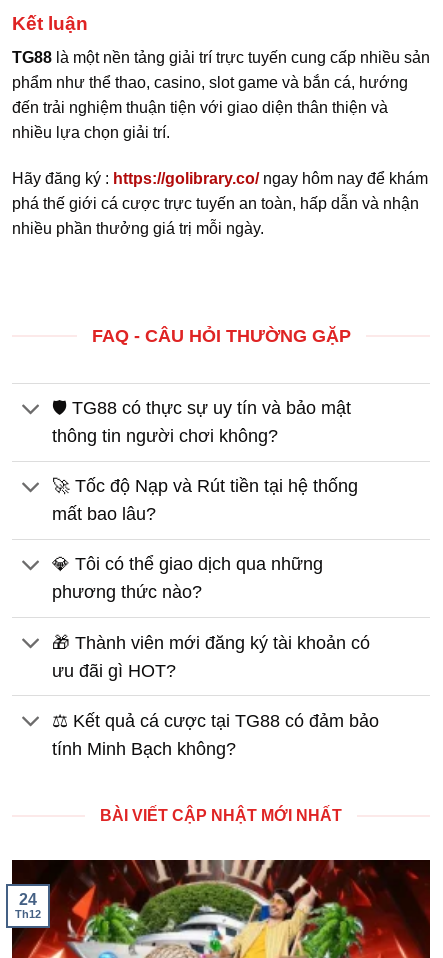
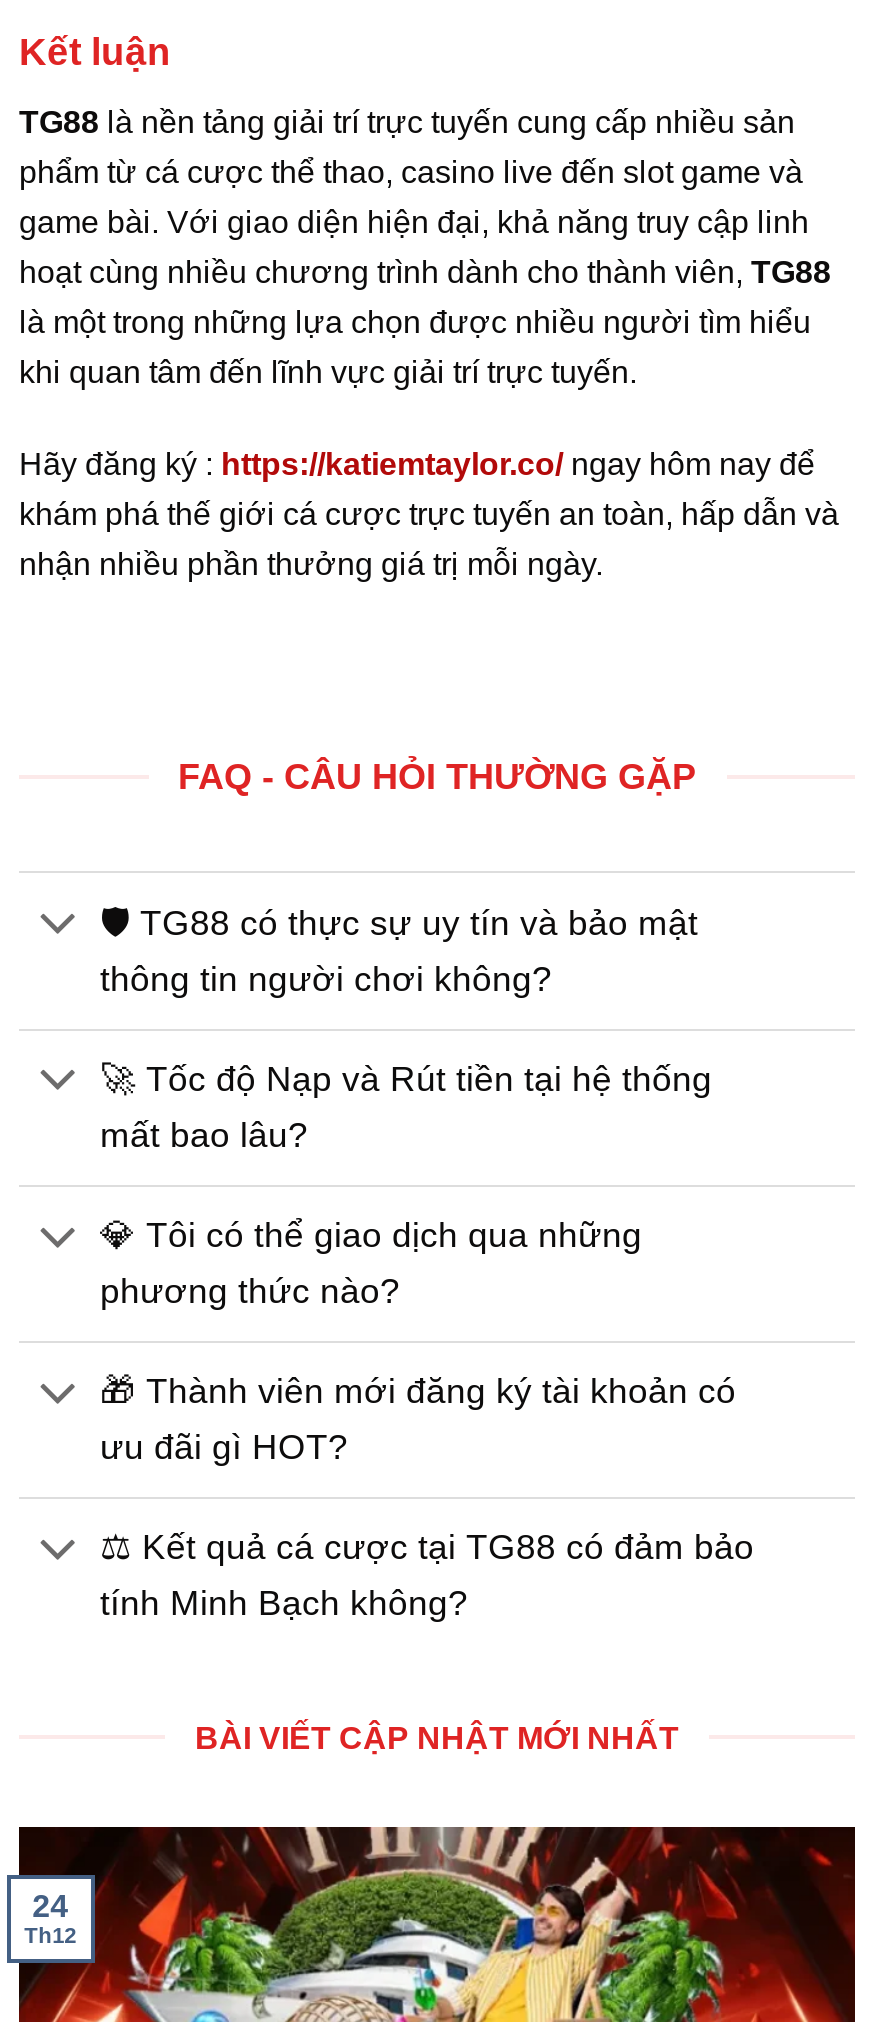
[12,49,430,237] TG88 là một nền tảng giải trí trực tuyến cung cấp nhiều sản | phẩm như thể thao, casino, slot game và bắn cá, hướng | đến trải nghiệm thuận tiện với giao diện thân thiện và | nhiều lựa chọn giải trí. | Hãy đăng ký : https://golibrary.co/ ngay hôm nay để khám | phá thế giới cá cược trực tuyến an toàn, hấp dẫn và nhận | nhiều phần thưởng giá trị mỗi ngày. -> [19,104,839,580] TG88 là nền tảng giải trí trực tuyến cung cấp nhiều sản | phẩm từ cá cược thể thao, casino live đến slot game và | game bài. Với giao diện hiện đại, khả năng truy cập linh | hoạt cùng nhiều chương trình dành cho thành viên, TG88 | là một trong những lựa chọn được nhiều người tìm hiểu | khi quan tâm đến lĩnh vực giải trí trực tuyến. | Hãy đăng ký : https://katiemtaylor.co/ ngay hôm nay để | khám phá thế giới cá cược trực tuyến an toàn, hấp dẫn và | nhận nhiều phần thưởng giá trị mỗi ngày.

